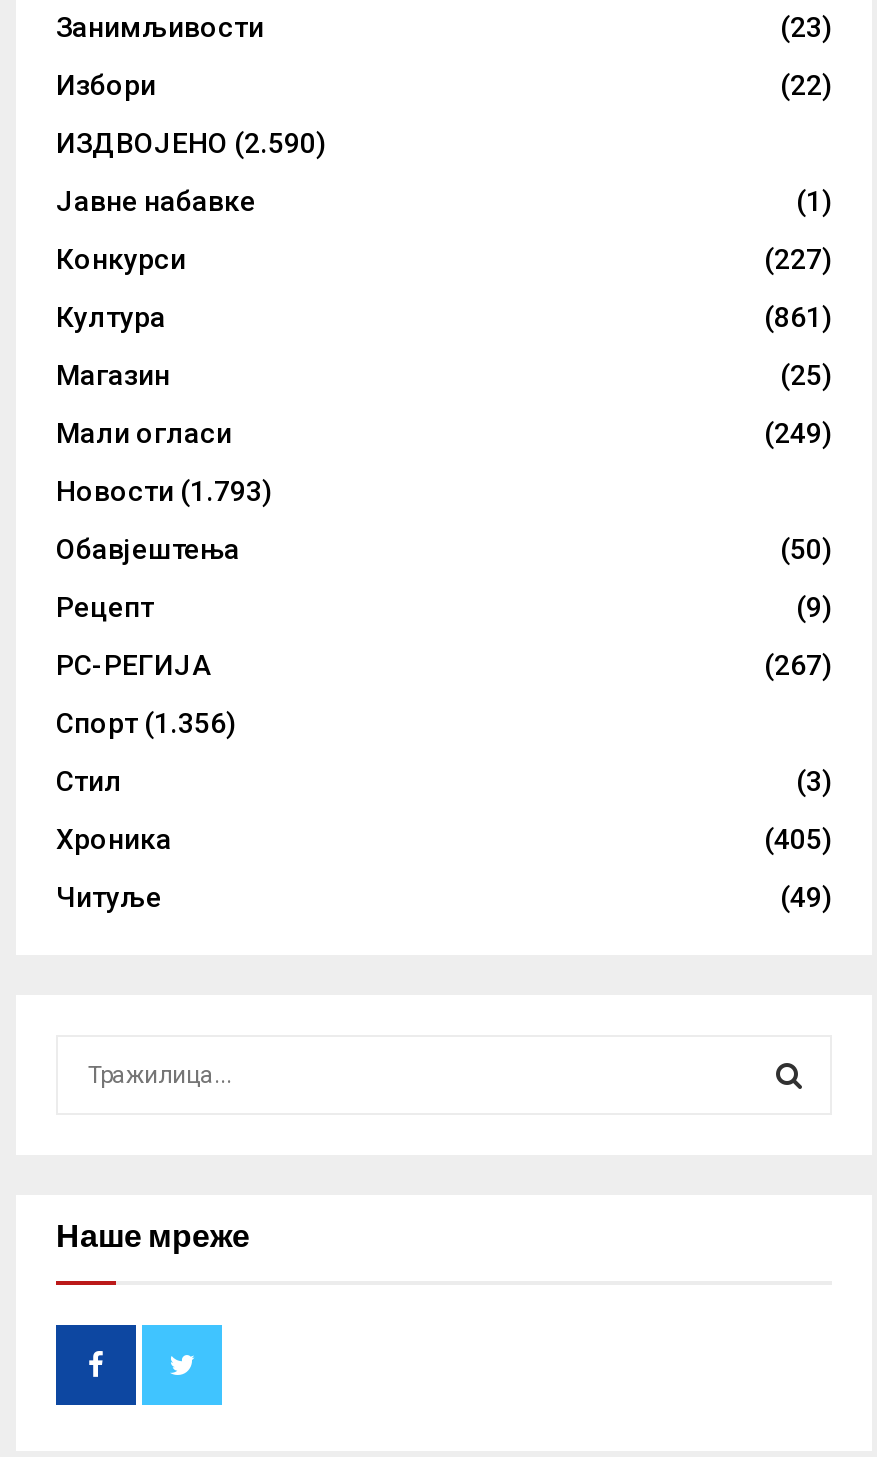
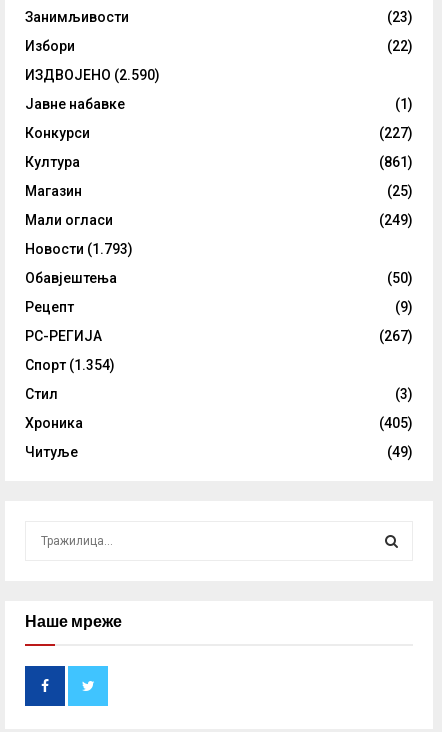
[56,708,236,740] Спорт (1.356) -> [25,357,115,373] Спорт (1.354)

